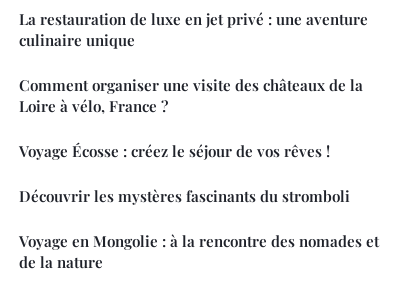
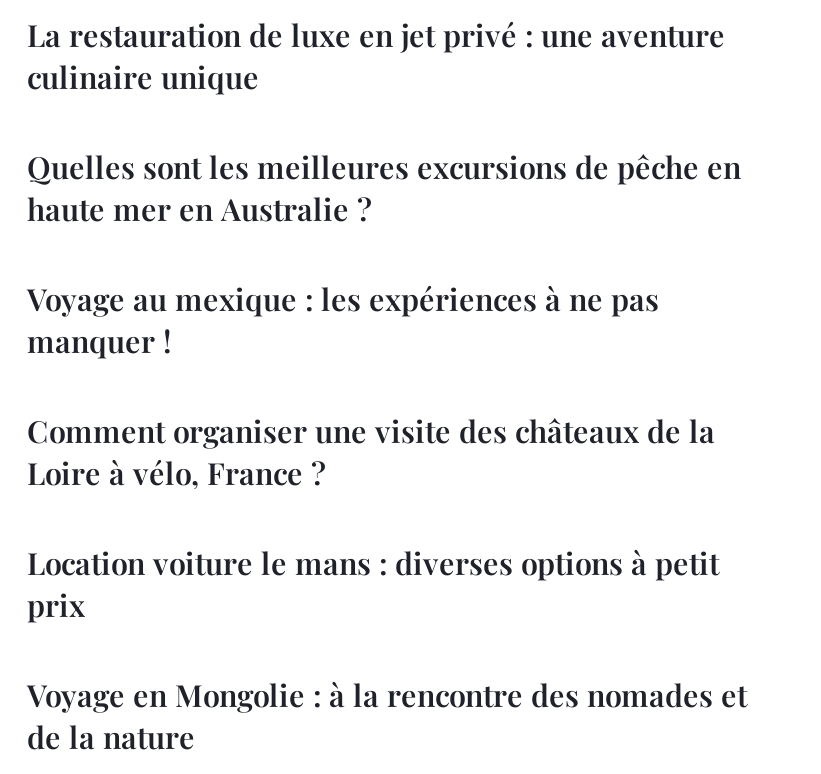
none -> [27,146,741,360] Quelles sont les meilleures excursions de pêche en | haute mer en Australie ? | Voyage au mexique : les expériences à ne pas | manquer !
moved [19,75,363,116] -> [27,410,715,492]: Comment organiser une visite des châteaux de la | Loire à vélo, France ?
[19,141,350,206] Voyage Écosse : créez le séjour de vos rêves ! | Découvrir les mystères fascinants du stromboli -> [27,542,719,624] Location voiture le mans : diverses options à petit | prix

